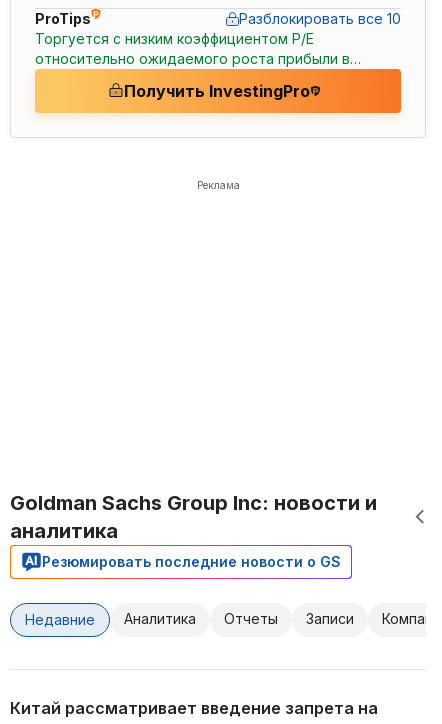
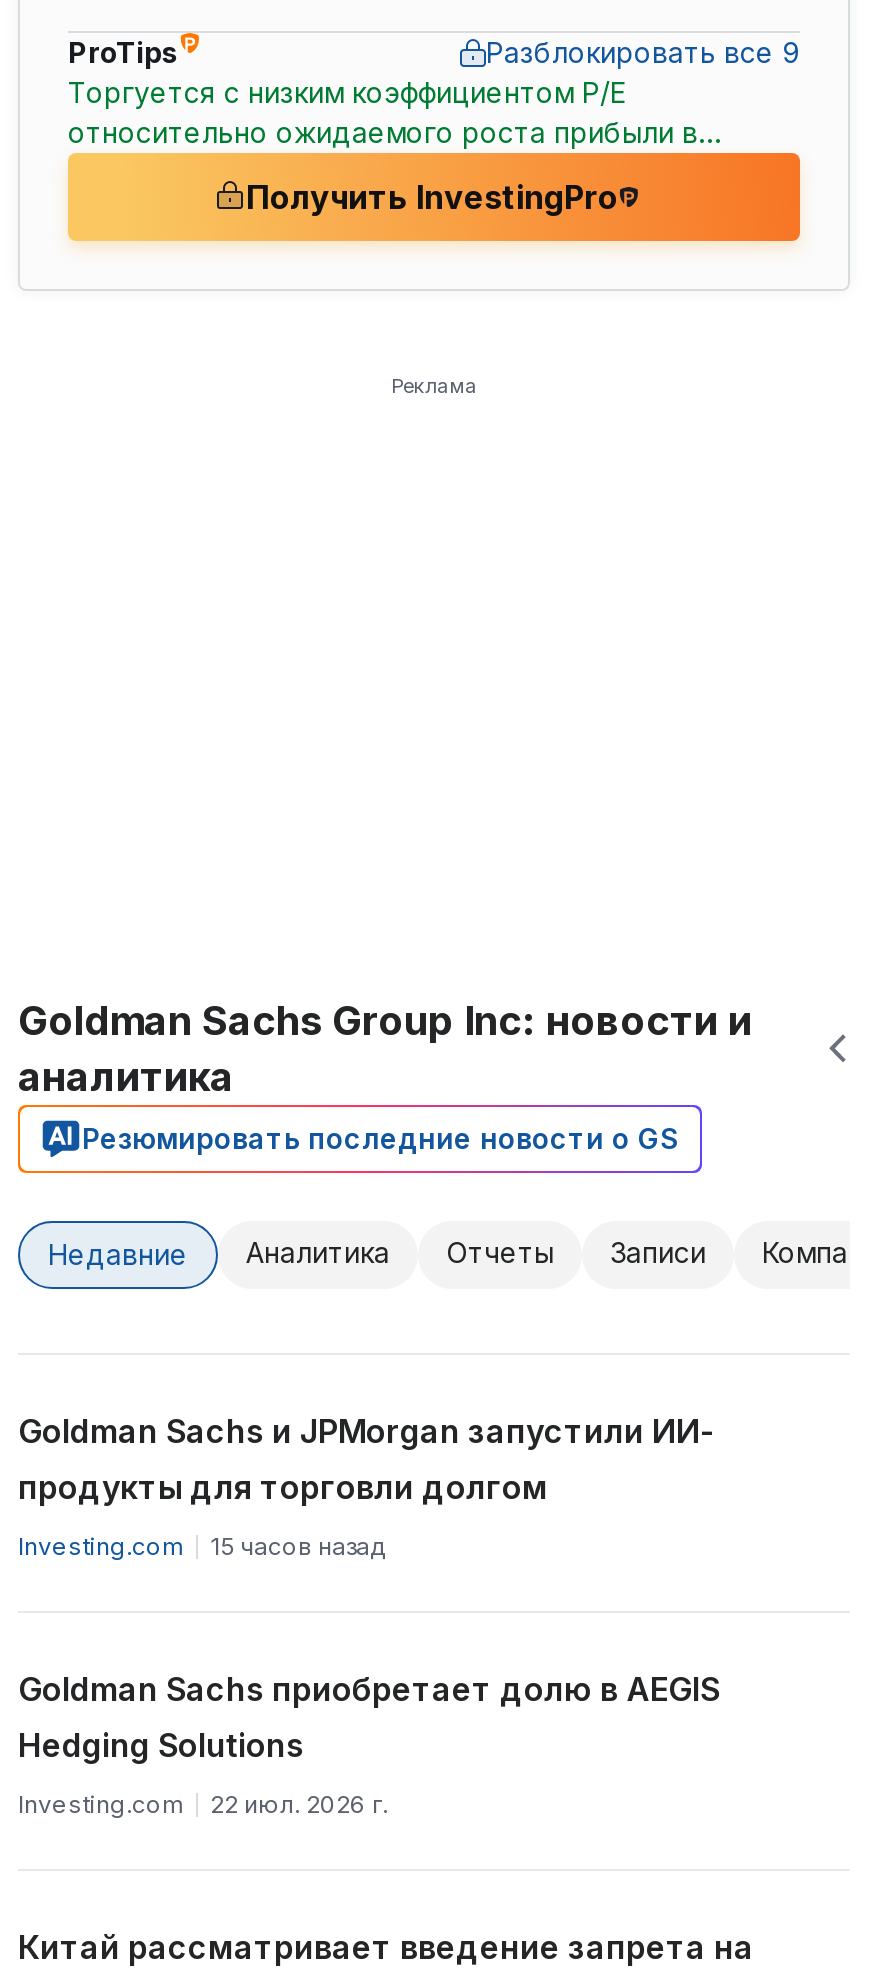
[239,10,401,27] Разблокировать все 10 -> [486,35,800,69] Разблокировать все 9
none -> [18,1411,714,1561] Goldman Sachs и JPMorgan запустили ИИ- | продукты для торговли долгом | Investing.com | 15 часов назад
none -> [18,1669,720,1819] Goldman Sachs приобретает долю в AEGIS | Hedging Solutions | Investing.com | 22 июл. 2026 г.

